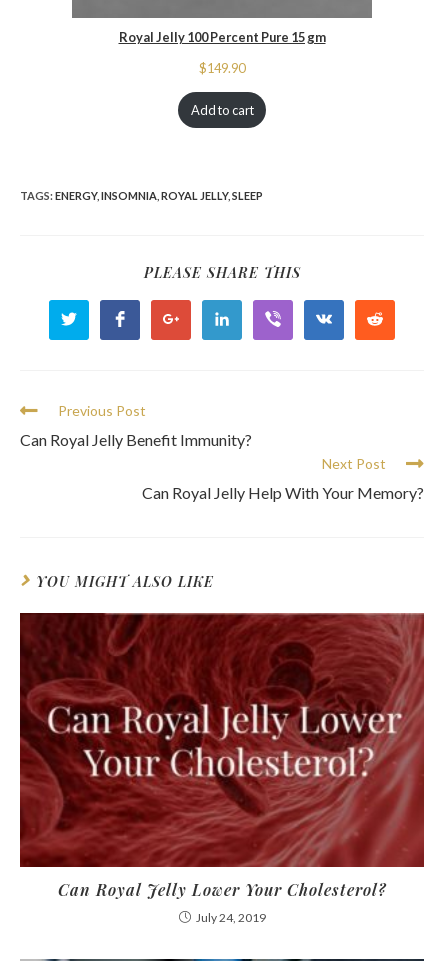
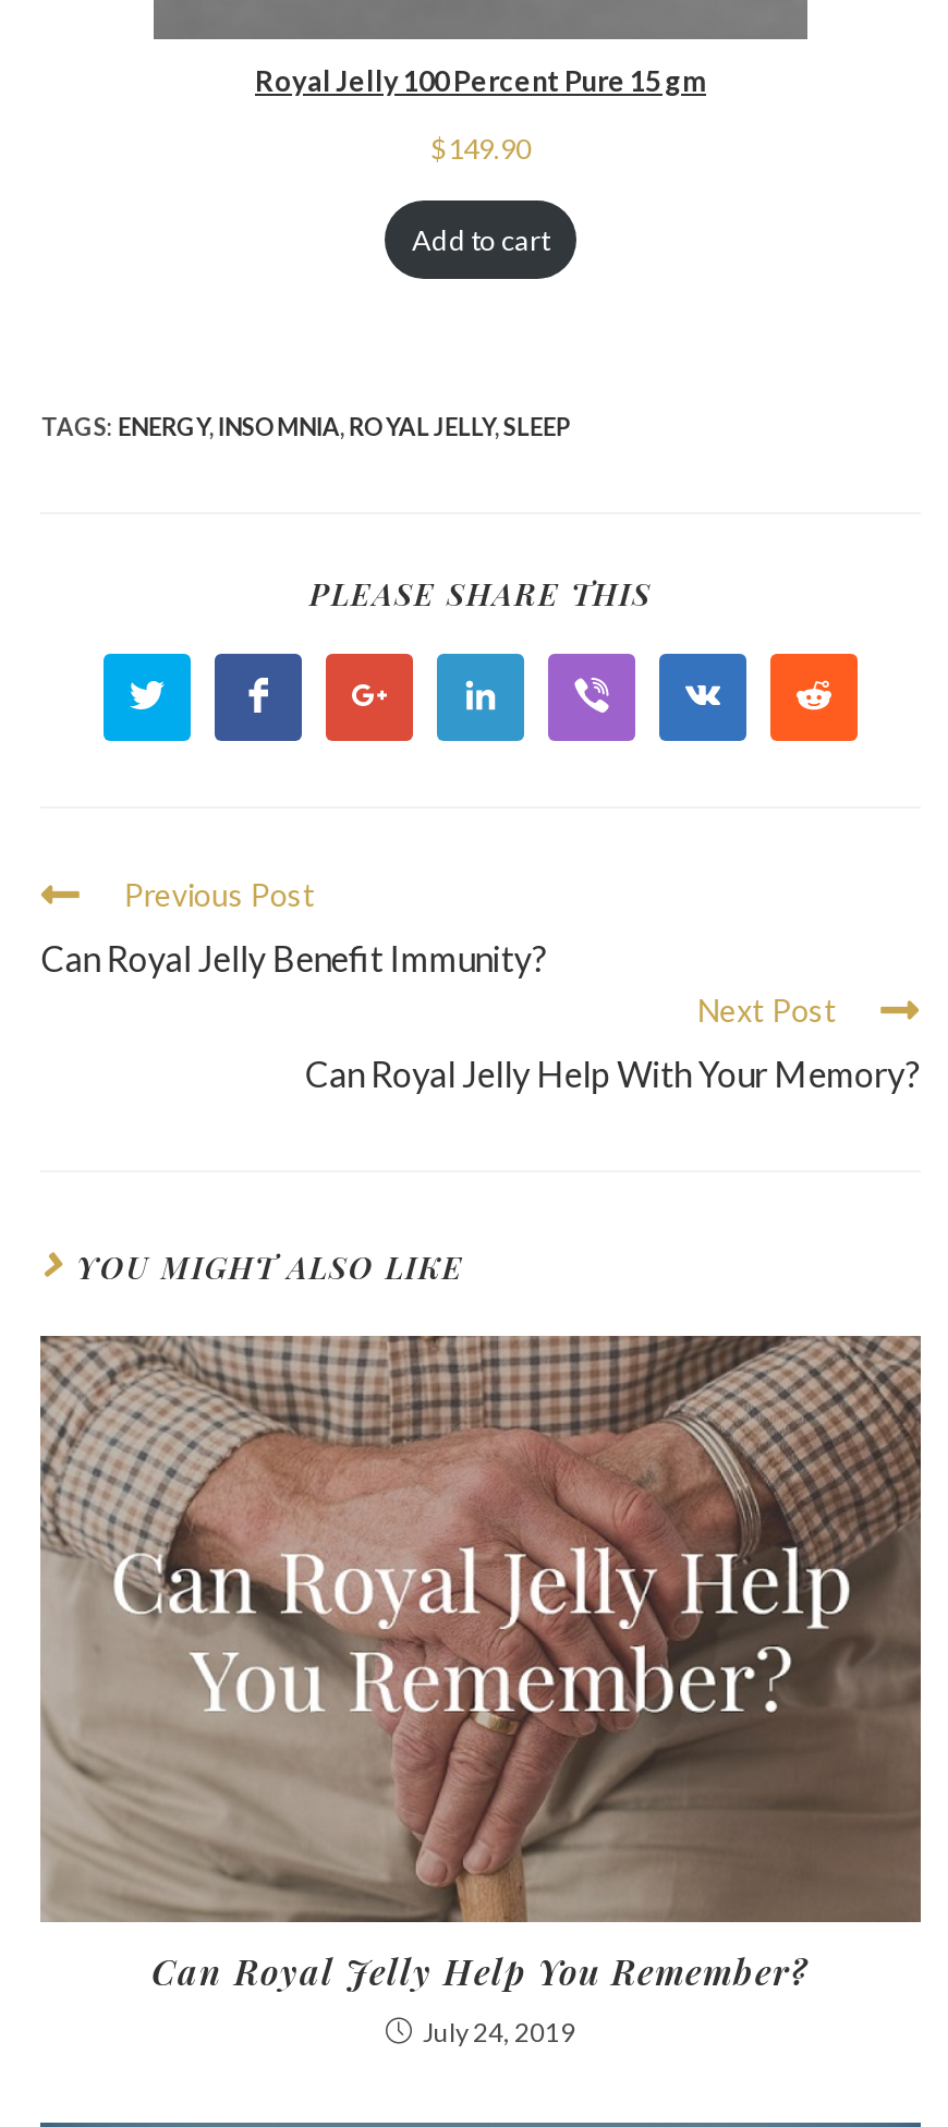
[20,612,424,900] [image] | Can Royal Jelly Lower Your Cholesterol? -> [38,1334,923,1994] [image] | Can Royal Jelly Help You Remember?

